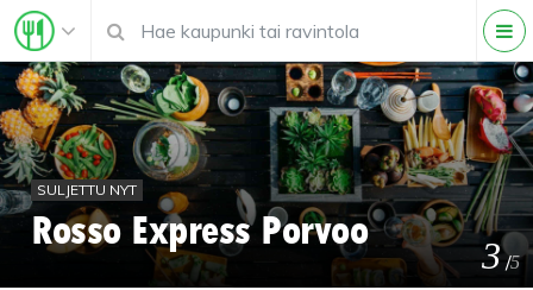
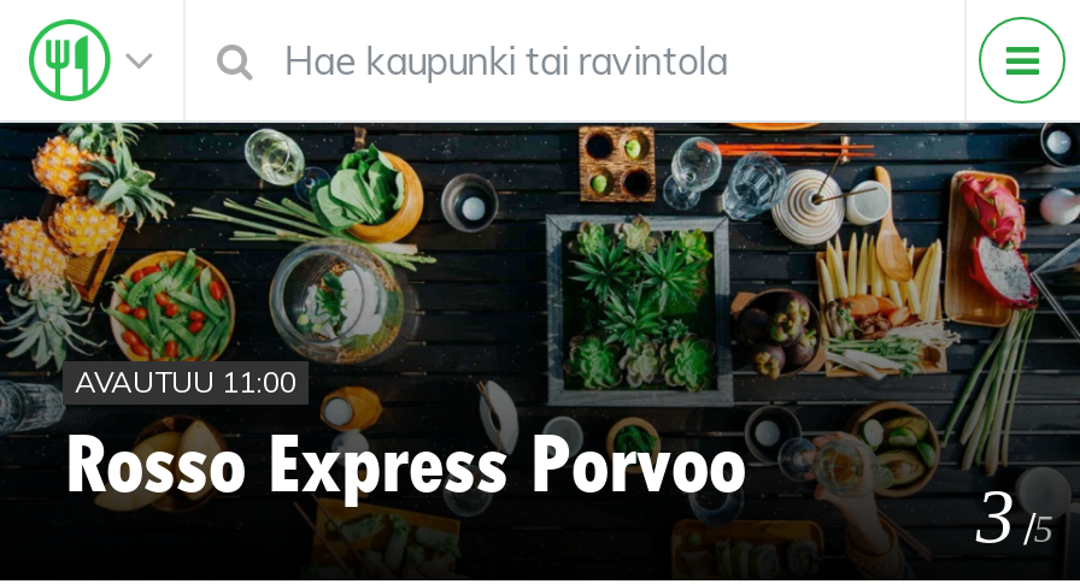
[37,181,137,199] SULJETTU NYT -> [75,365,297,401] AVAUTUU 11:00

